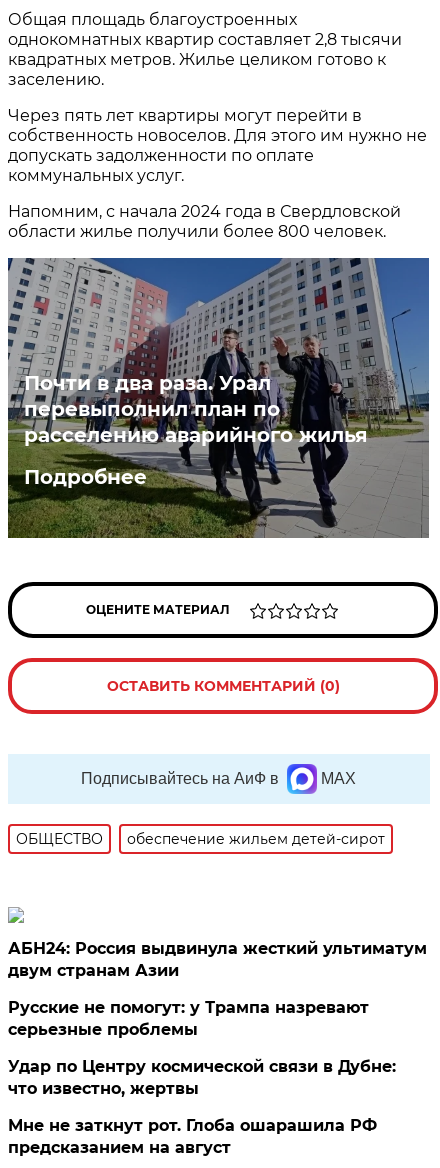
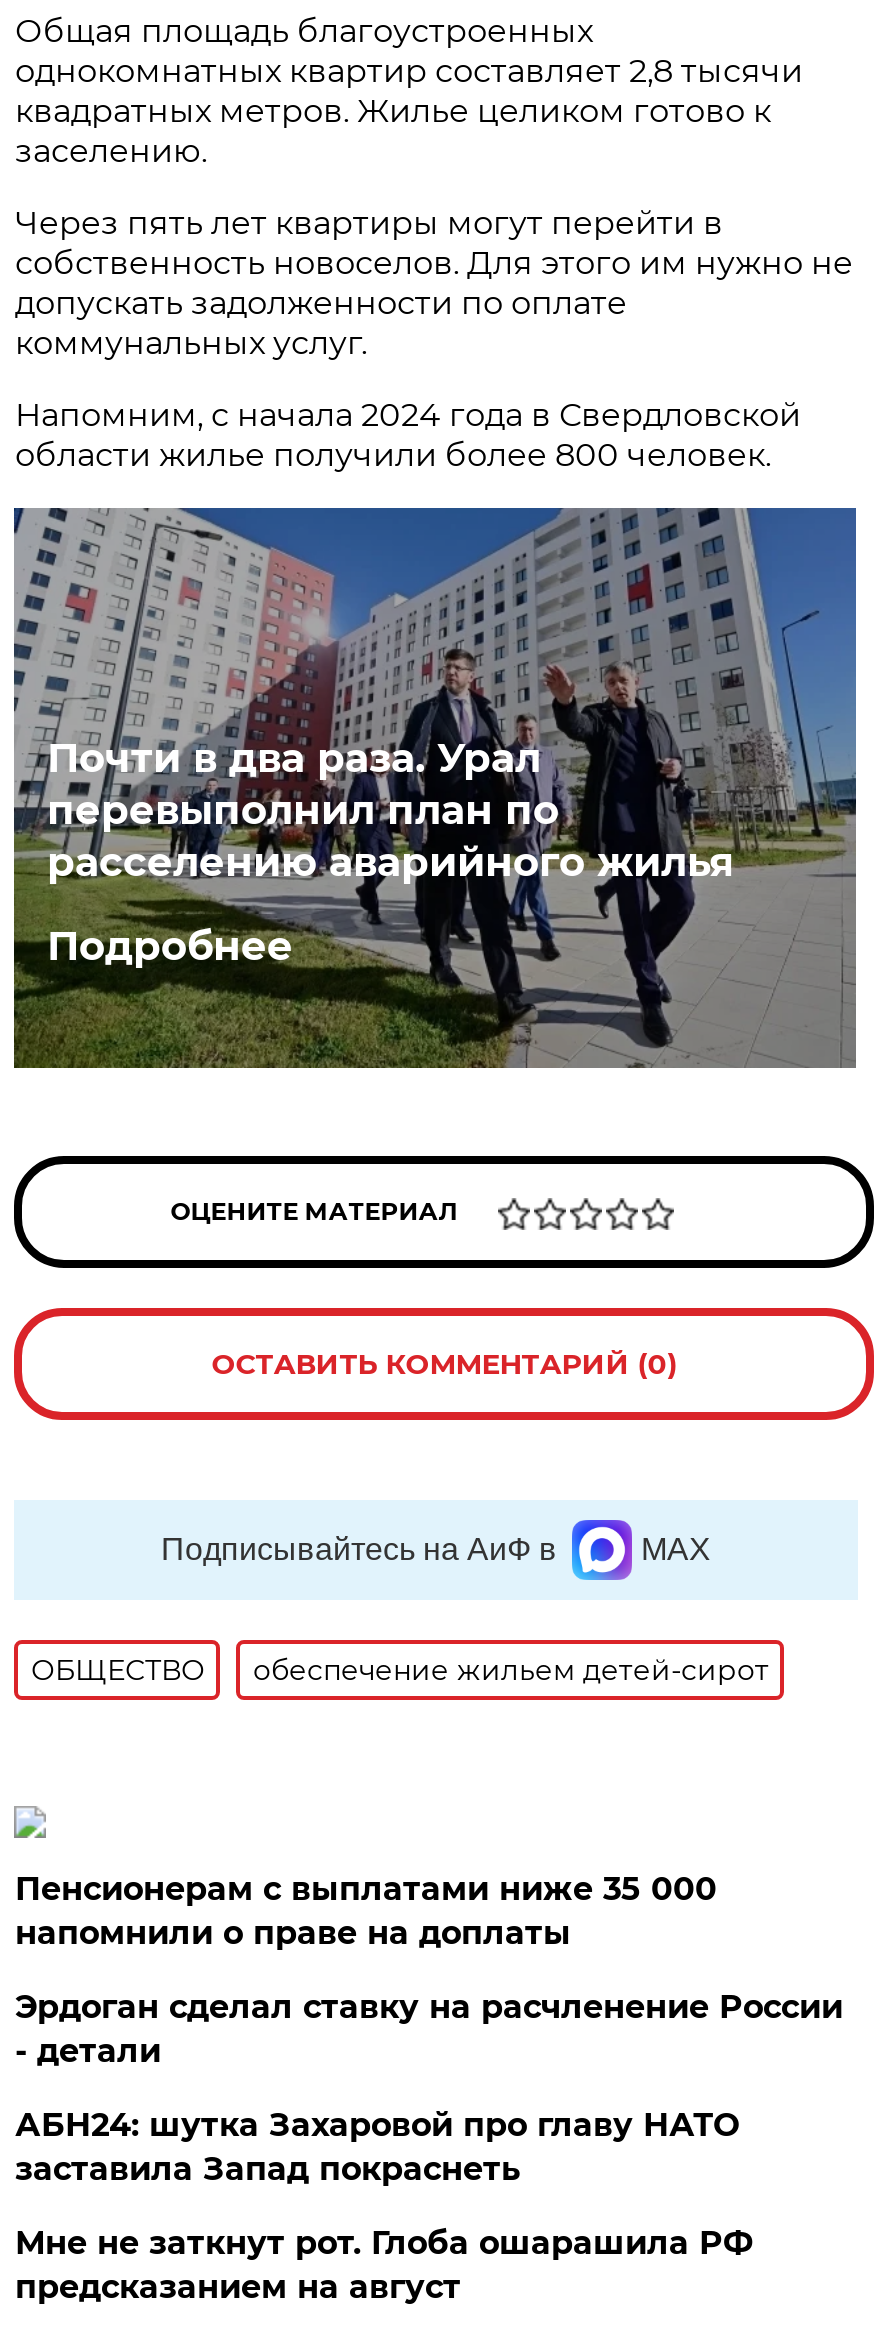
[8,939,427,980] АБН24: Россия выдвинула жесткий ультиматум | двум странам Азии -> [15,1870,717,1952] Пенсионерам с выплатами ниже 35 000 | напомнили о праве на доплаты
[8,998,369,1039] Русские не помогут: у Трампа назревают | серьезные проблемы -> [15,1988,843,2070] Эрдоган сделал ставку на расчленение России | - детали
[8,1057,396,1098] Удар по Центру космической связи в Дубне: | что известно, жертвы -> [15,2106,739,2188] АБН24: шутка Захаровой про главу НАТО | заставила Запад покраснеть

